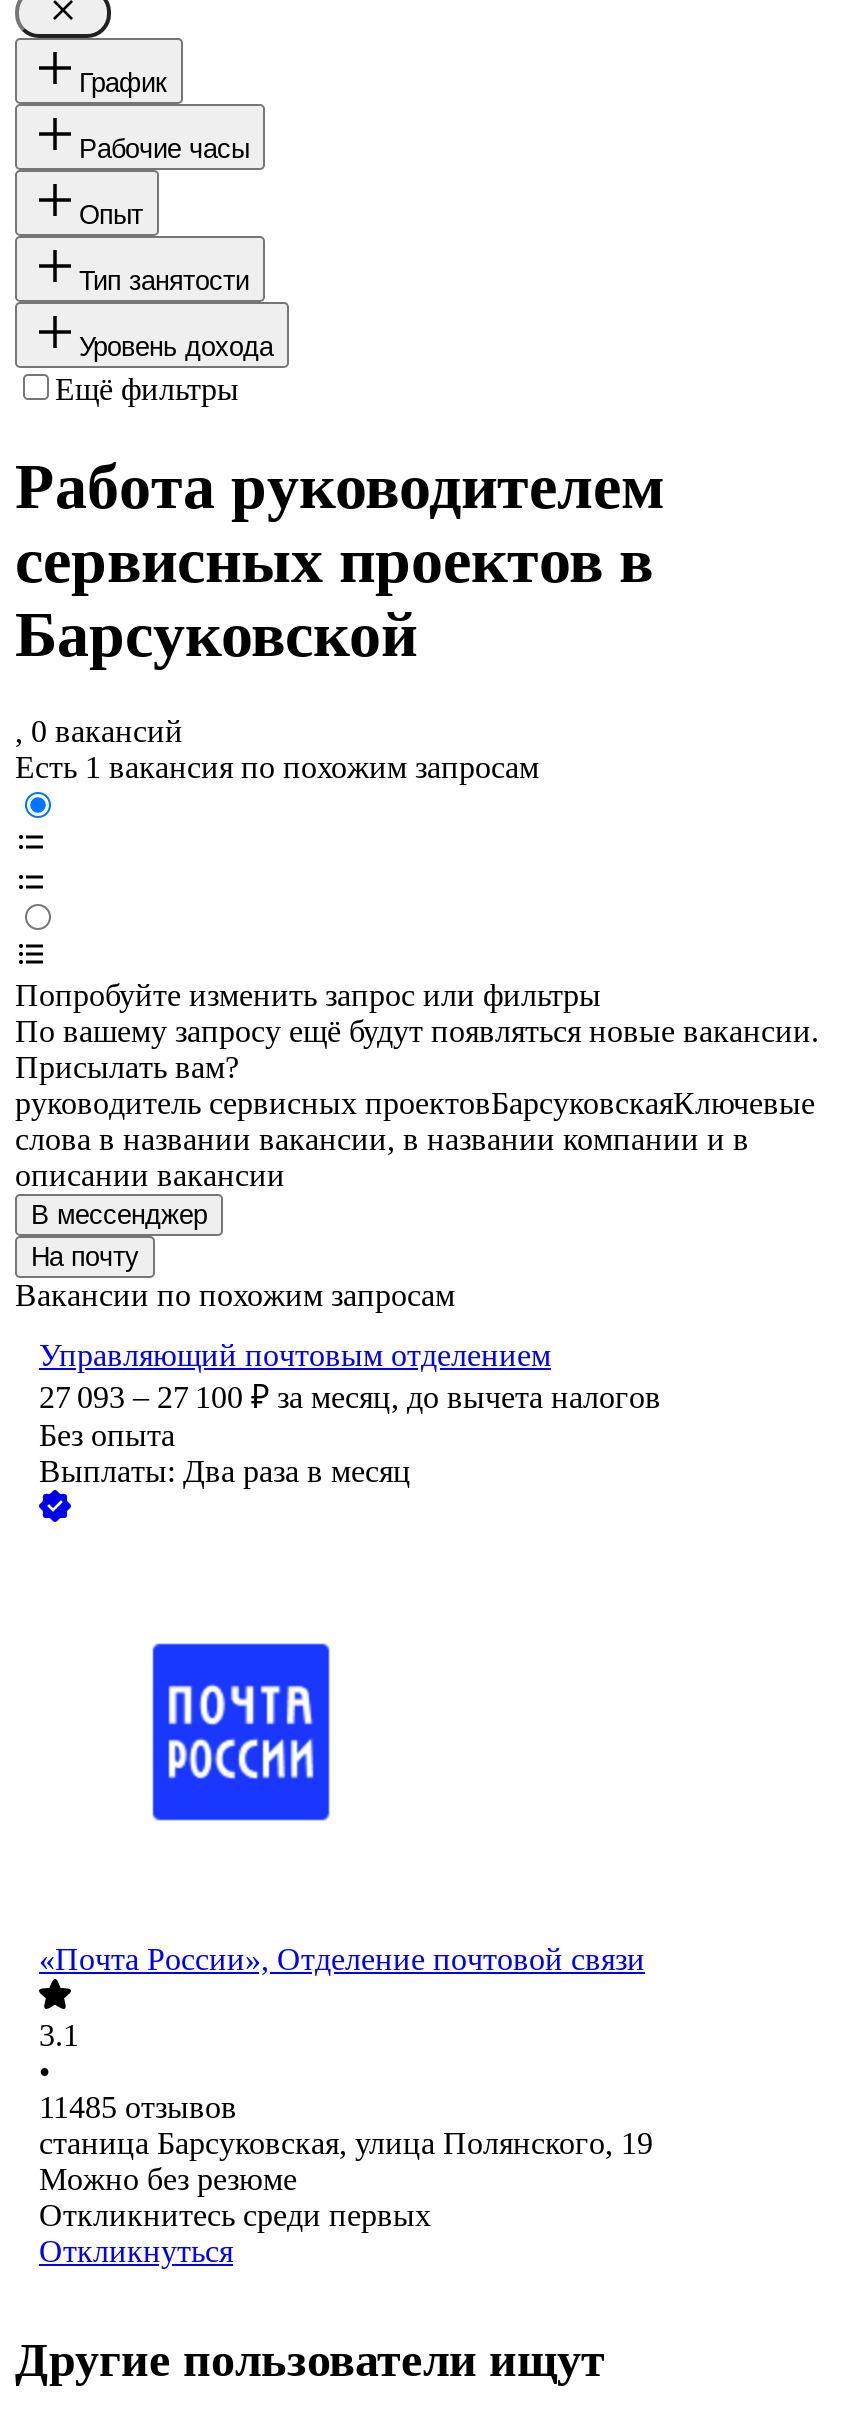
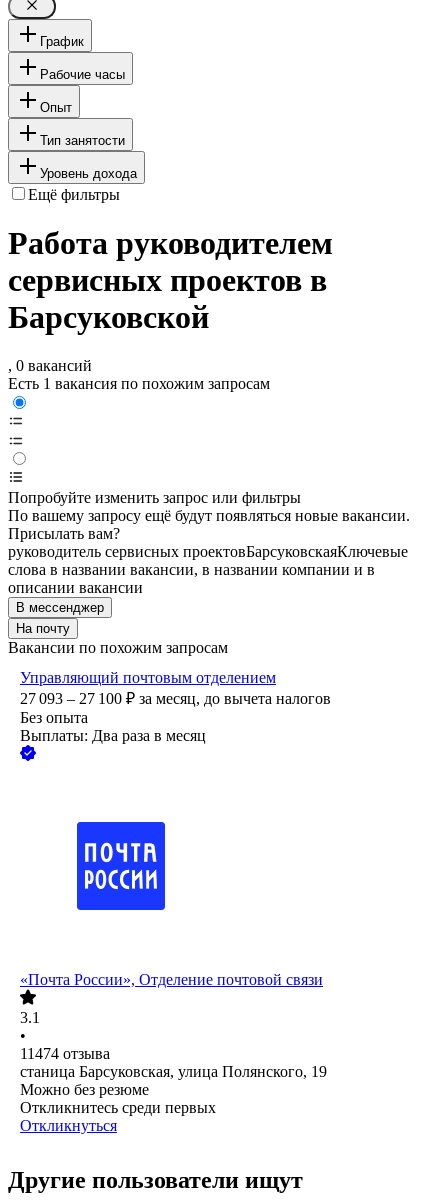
[39,2091,237,2125] 11485 отзывов -> [20,1045,110,1062] 11474 отзыва

